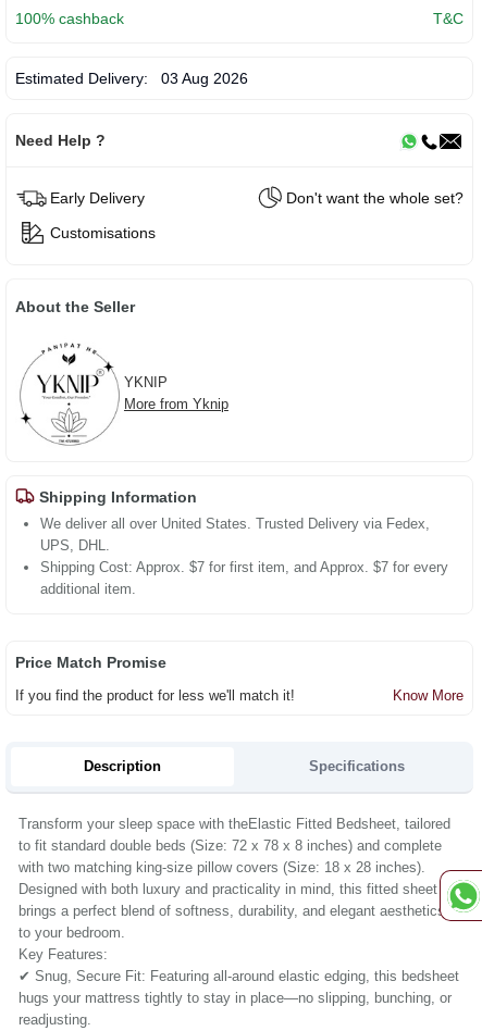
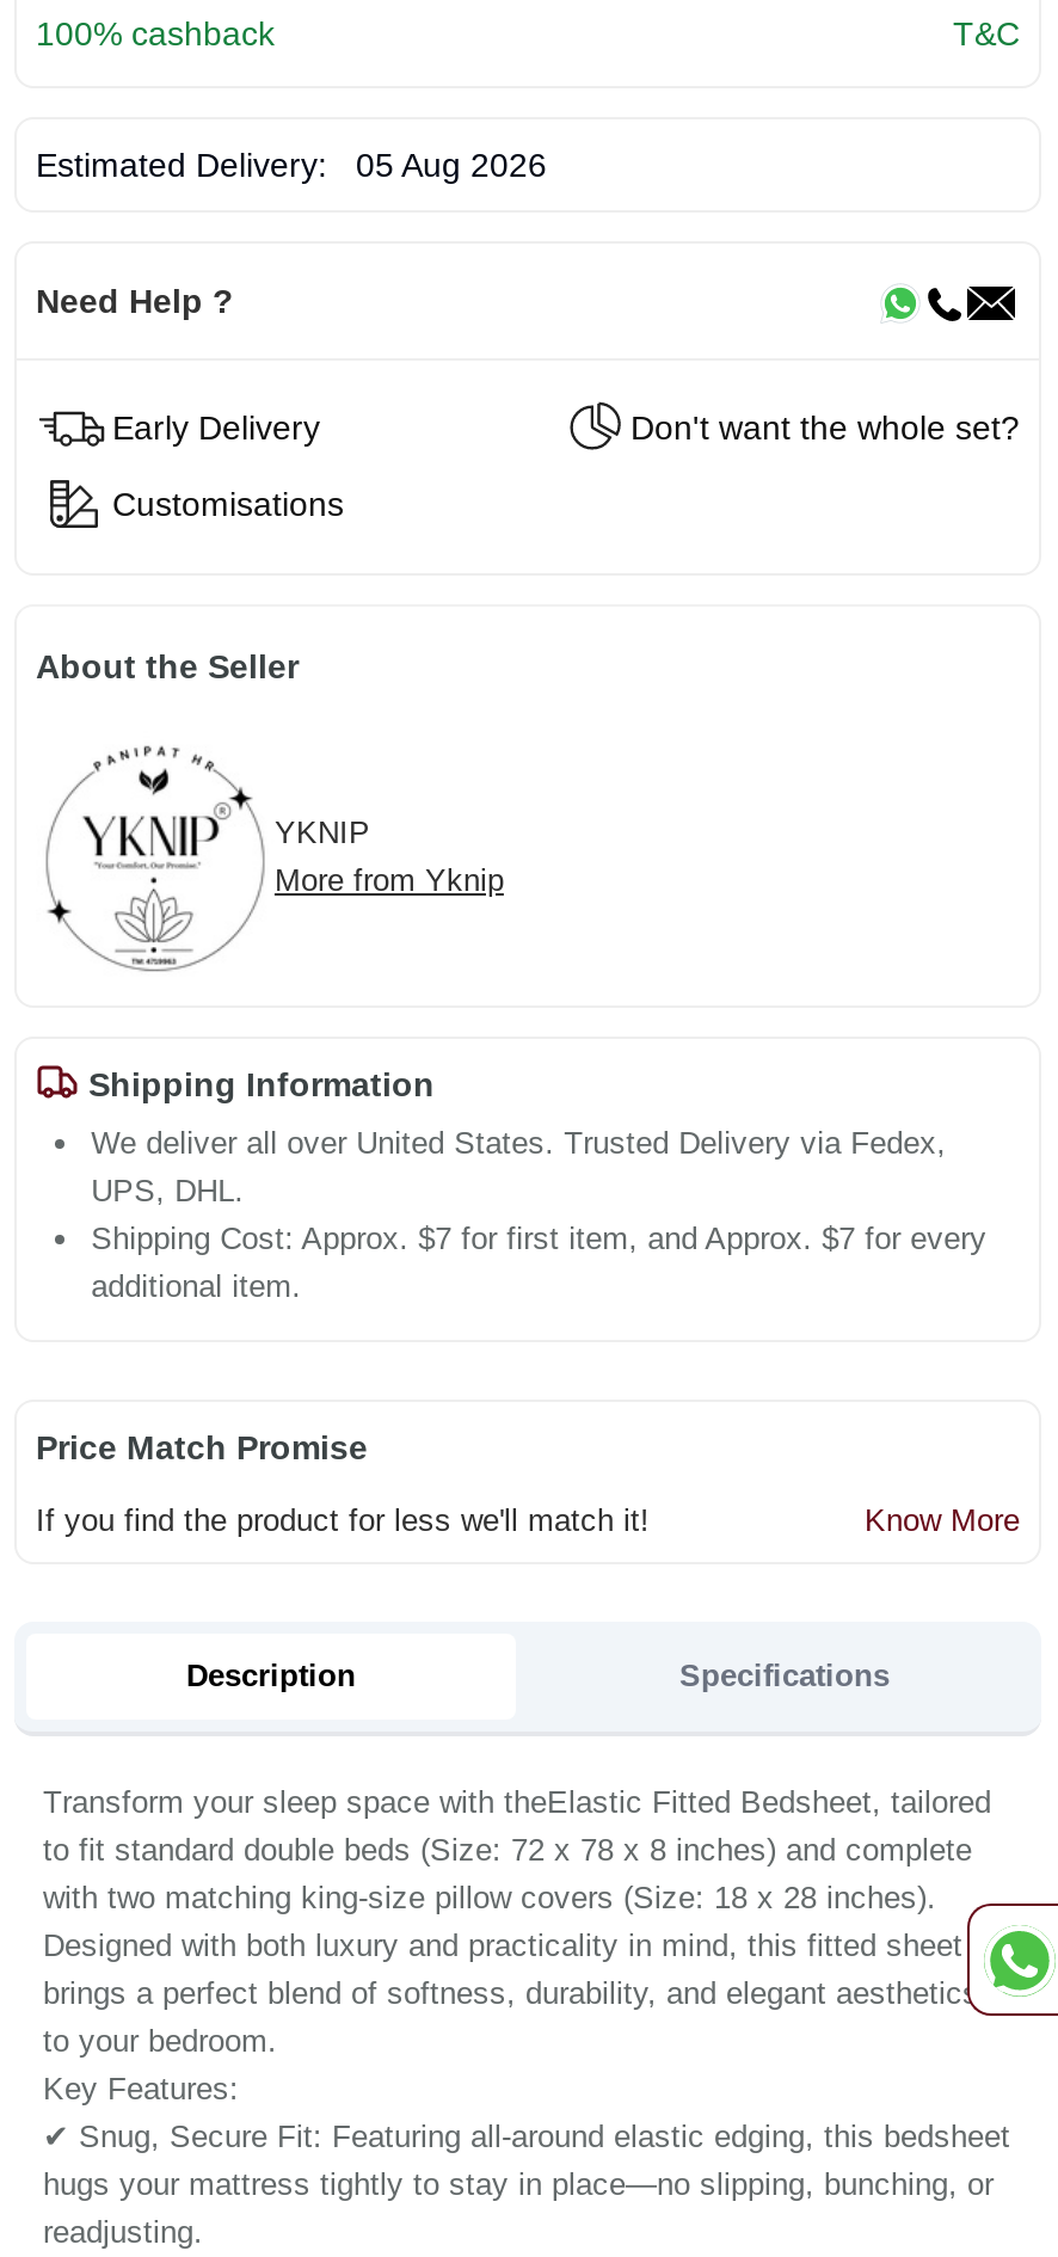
[15,69,248,87] Estimated Delivery: 03 Aug 2026 -> [36,145,547,183] Estimated Delivery: 05 Aug 2026

